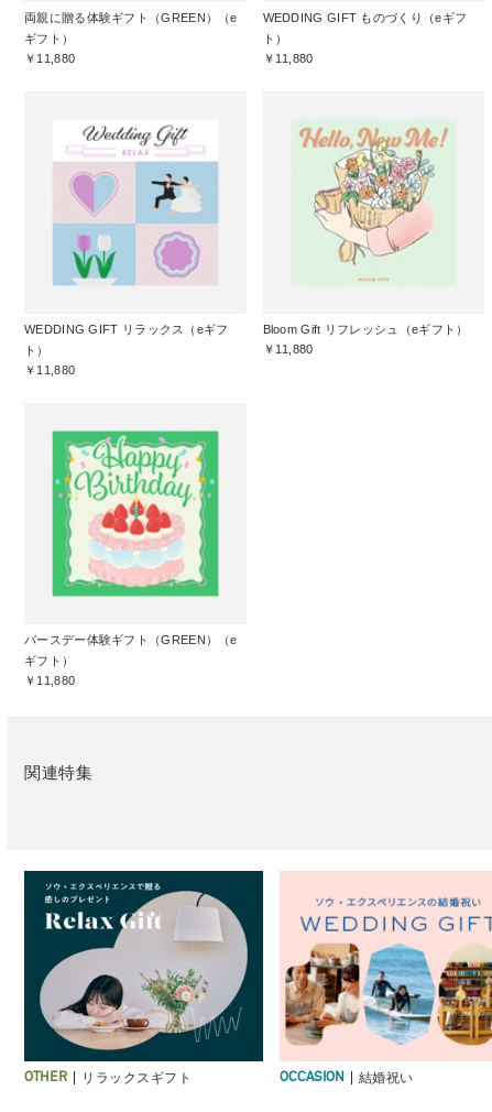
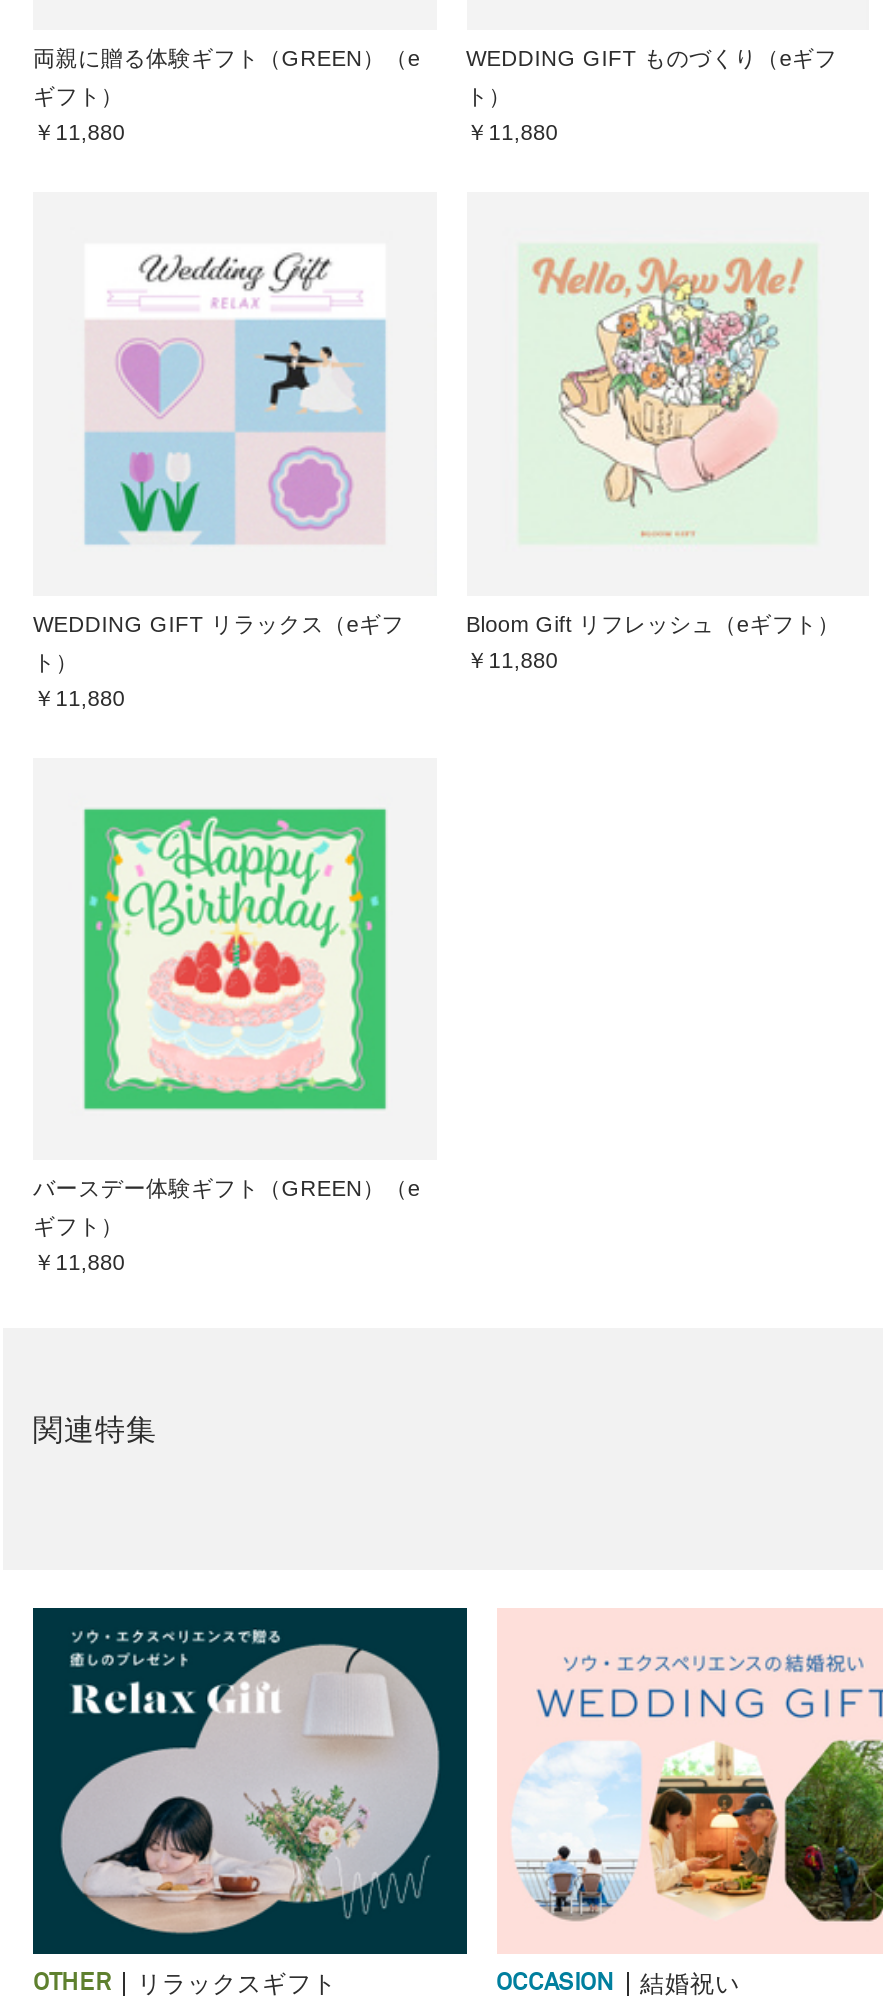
[284,942,489,1046] [image] -> [507,1738,877,1924] [image]

